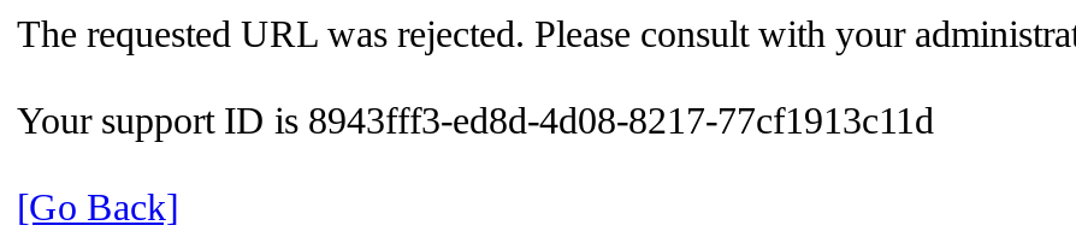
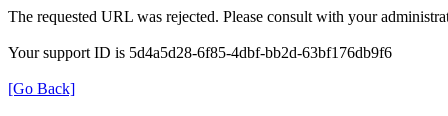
[17,100,934,141] Your support ID is 8943fff3-ed8d-4d08-8217-77cf1913c11d -> [8,44,392,61] Your support ID is 5d4a5d28-6f85-4dbf-bb2d-63bf176db9f6

